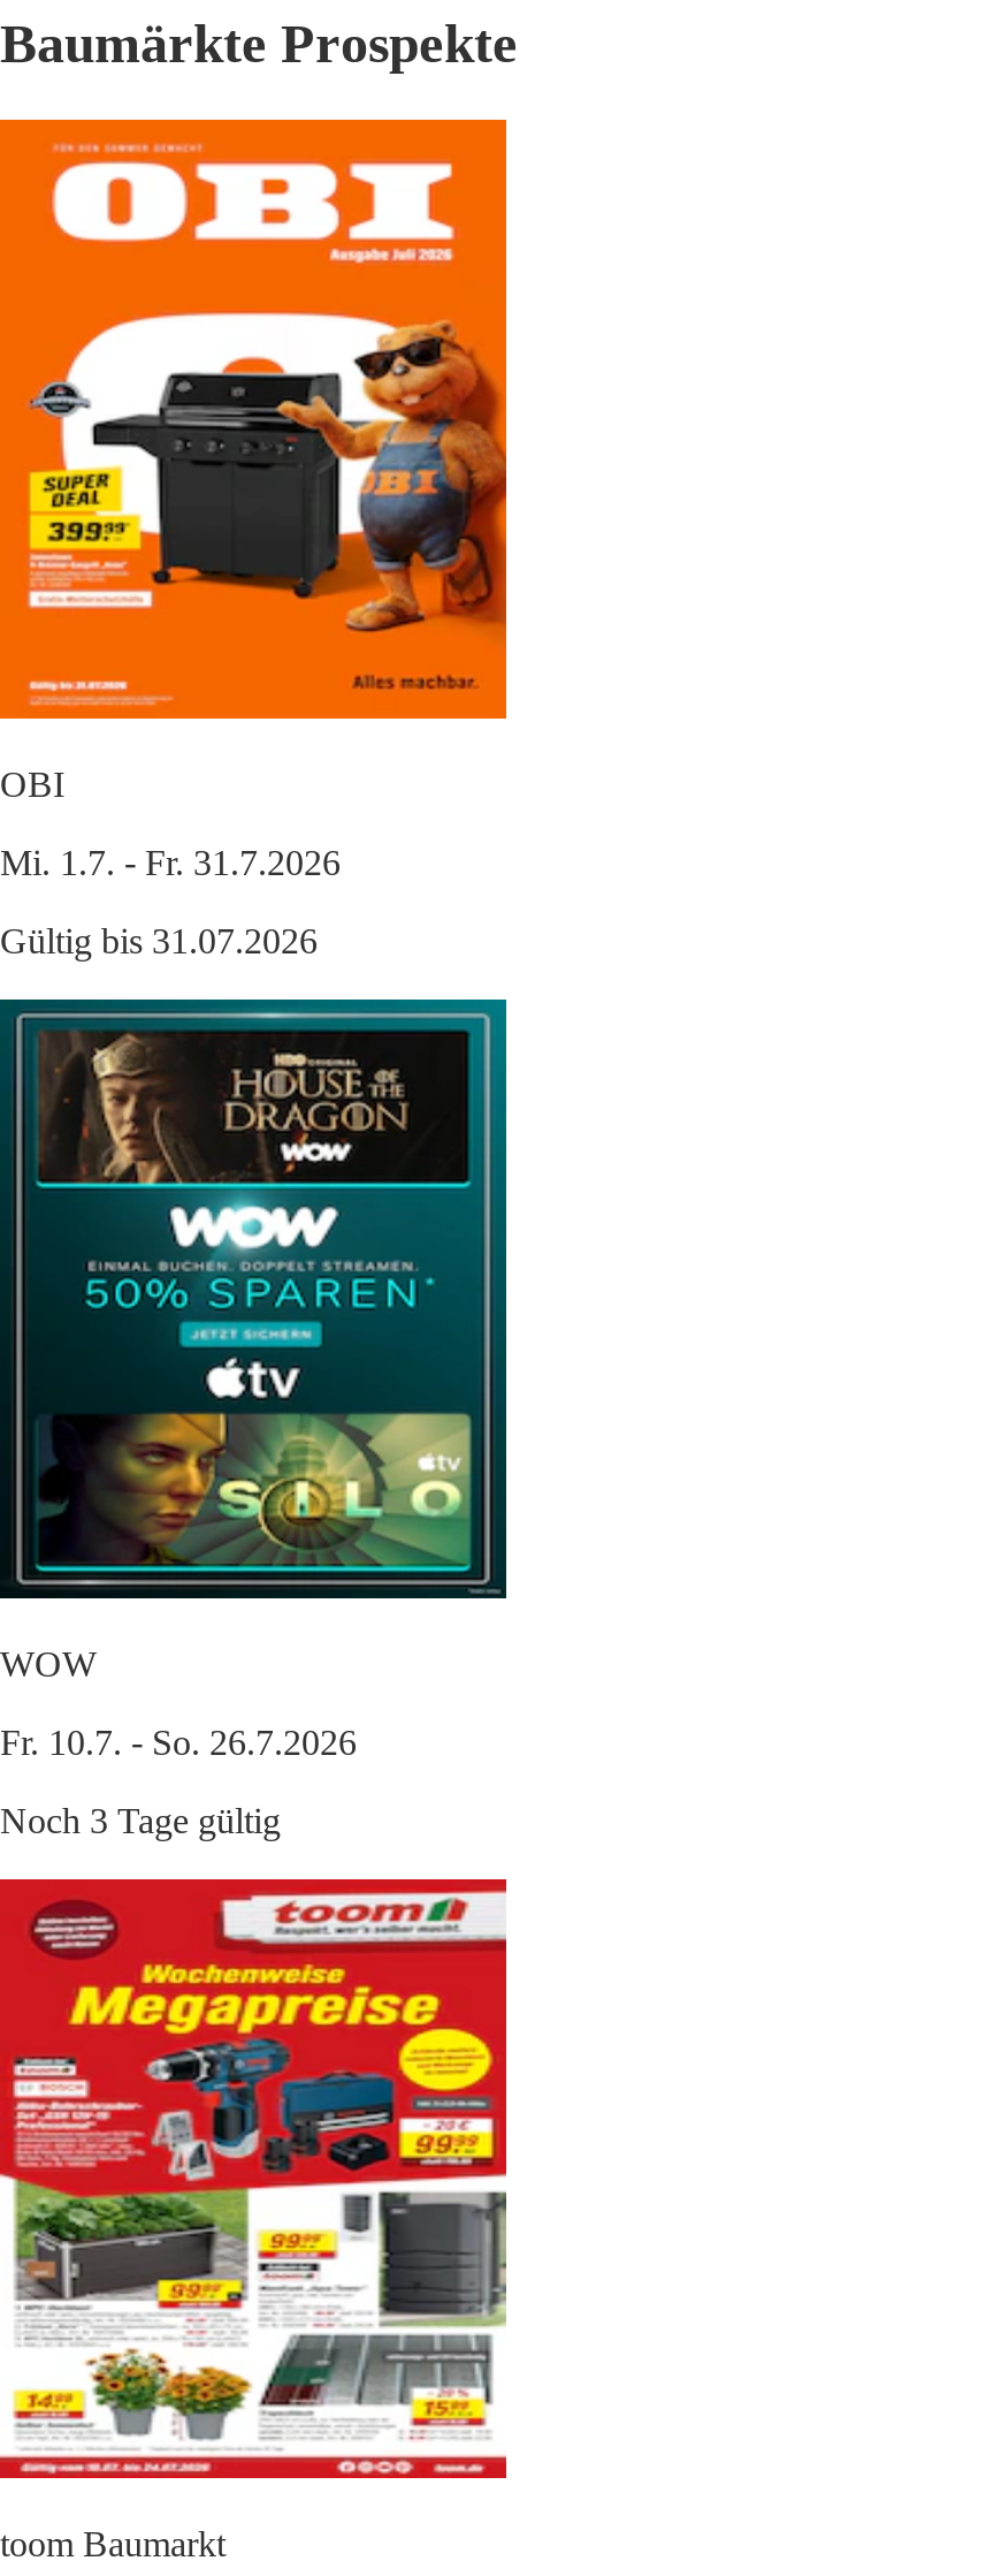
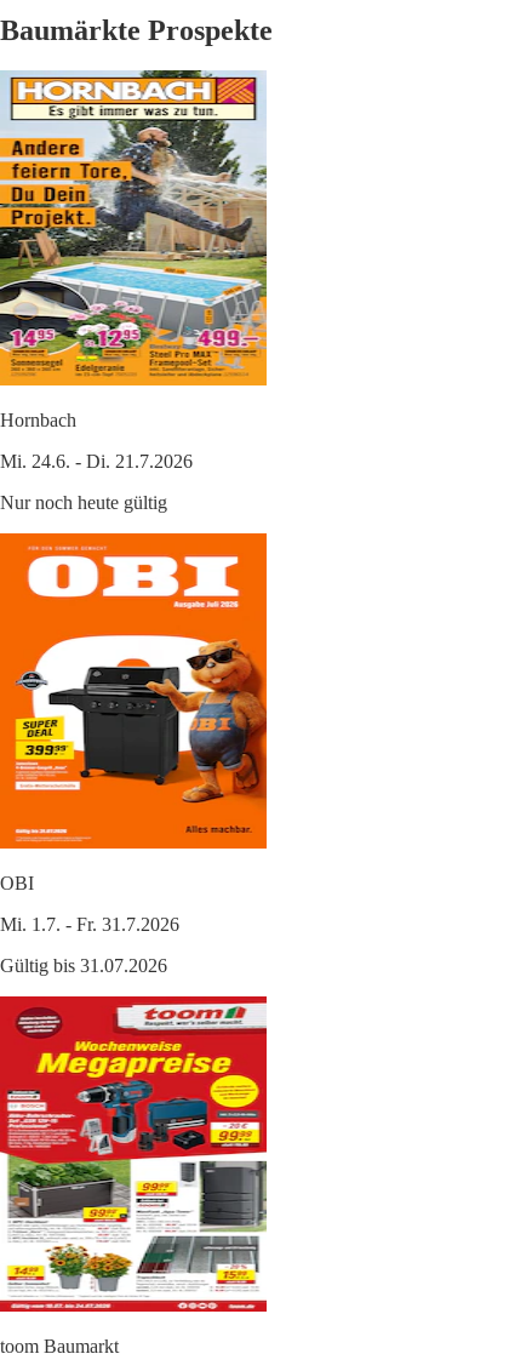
none -> [0,69,268,513] [image] | Hornbach | Mi. 24.6. - Di. 21.7.2026 | Nur noch heute gültig
moved [46,138,223,240] -> [24,543,118,596]: [image]
moved [21,309,509,643] -> [11,633,268,809]: [image]
moved [0,766,341,962] -> [0,873,179,976]: OBI | Mi. 1.7. - Fr. 31.7.2026 | Gültig bis 31.07.2026
[0,997,509,1841] [image] | WOW | Fr. 10.7. - So. 26.7.2026 | Noch 3 Tage gültig -> none

